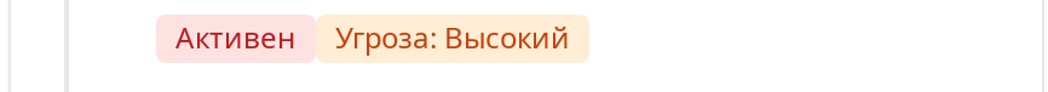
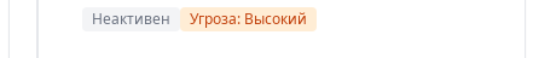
[175,18,296,59] Активен -> [92,9,170,30] Неактивен

